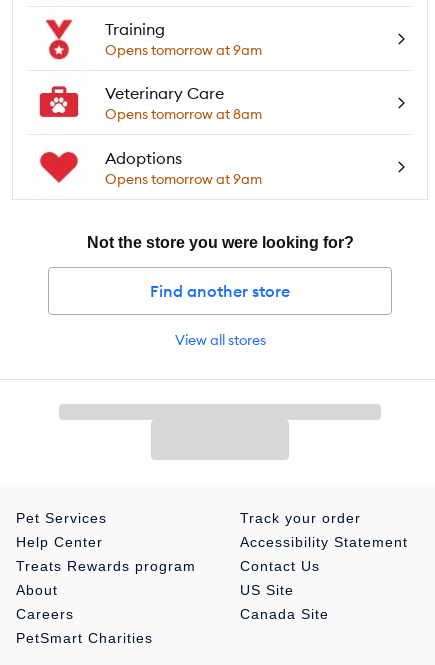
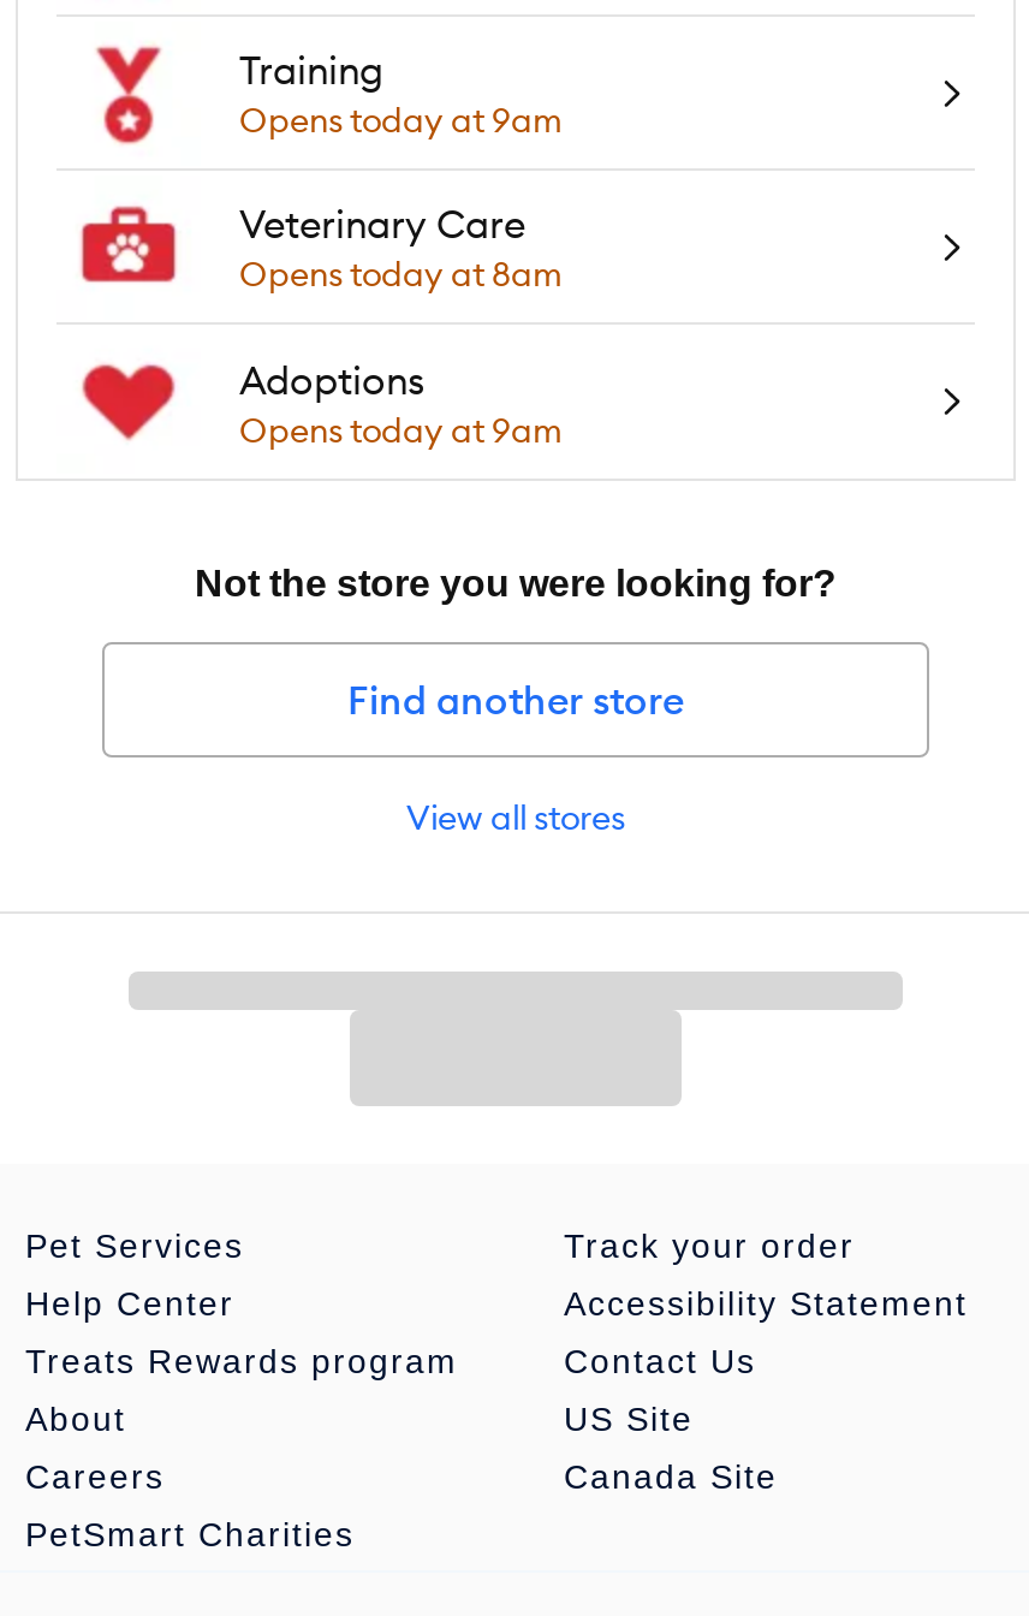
[105,41,262,59] Opens tomorrow at 9am -> [239,100,561,143] Opens today at 9am
[105,105,262,123] Opens tomorrow at 8am -> [239,253,561,297] Opens today at 8am
[105,170,262,188] Opens tomorrow at 9am -> [239,409,561,452] Opens today at 9am

